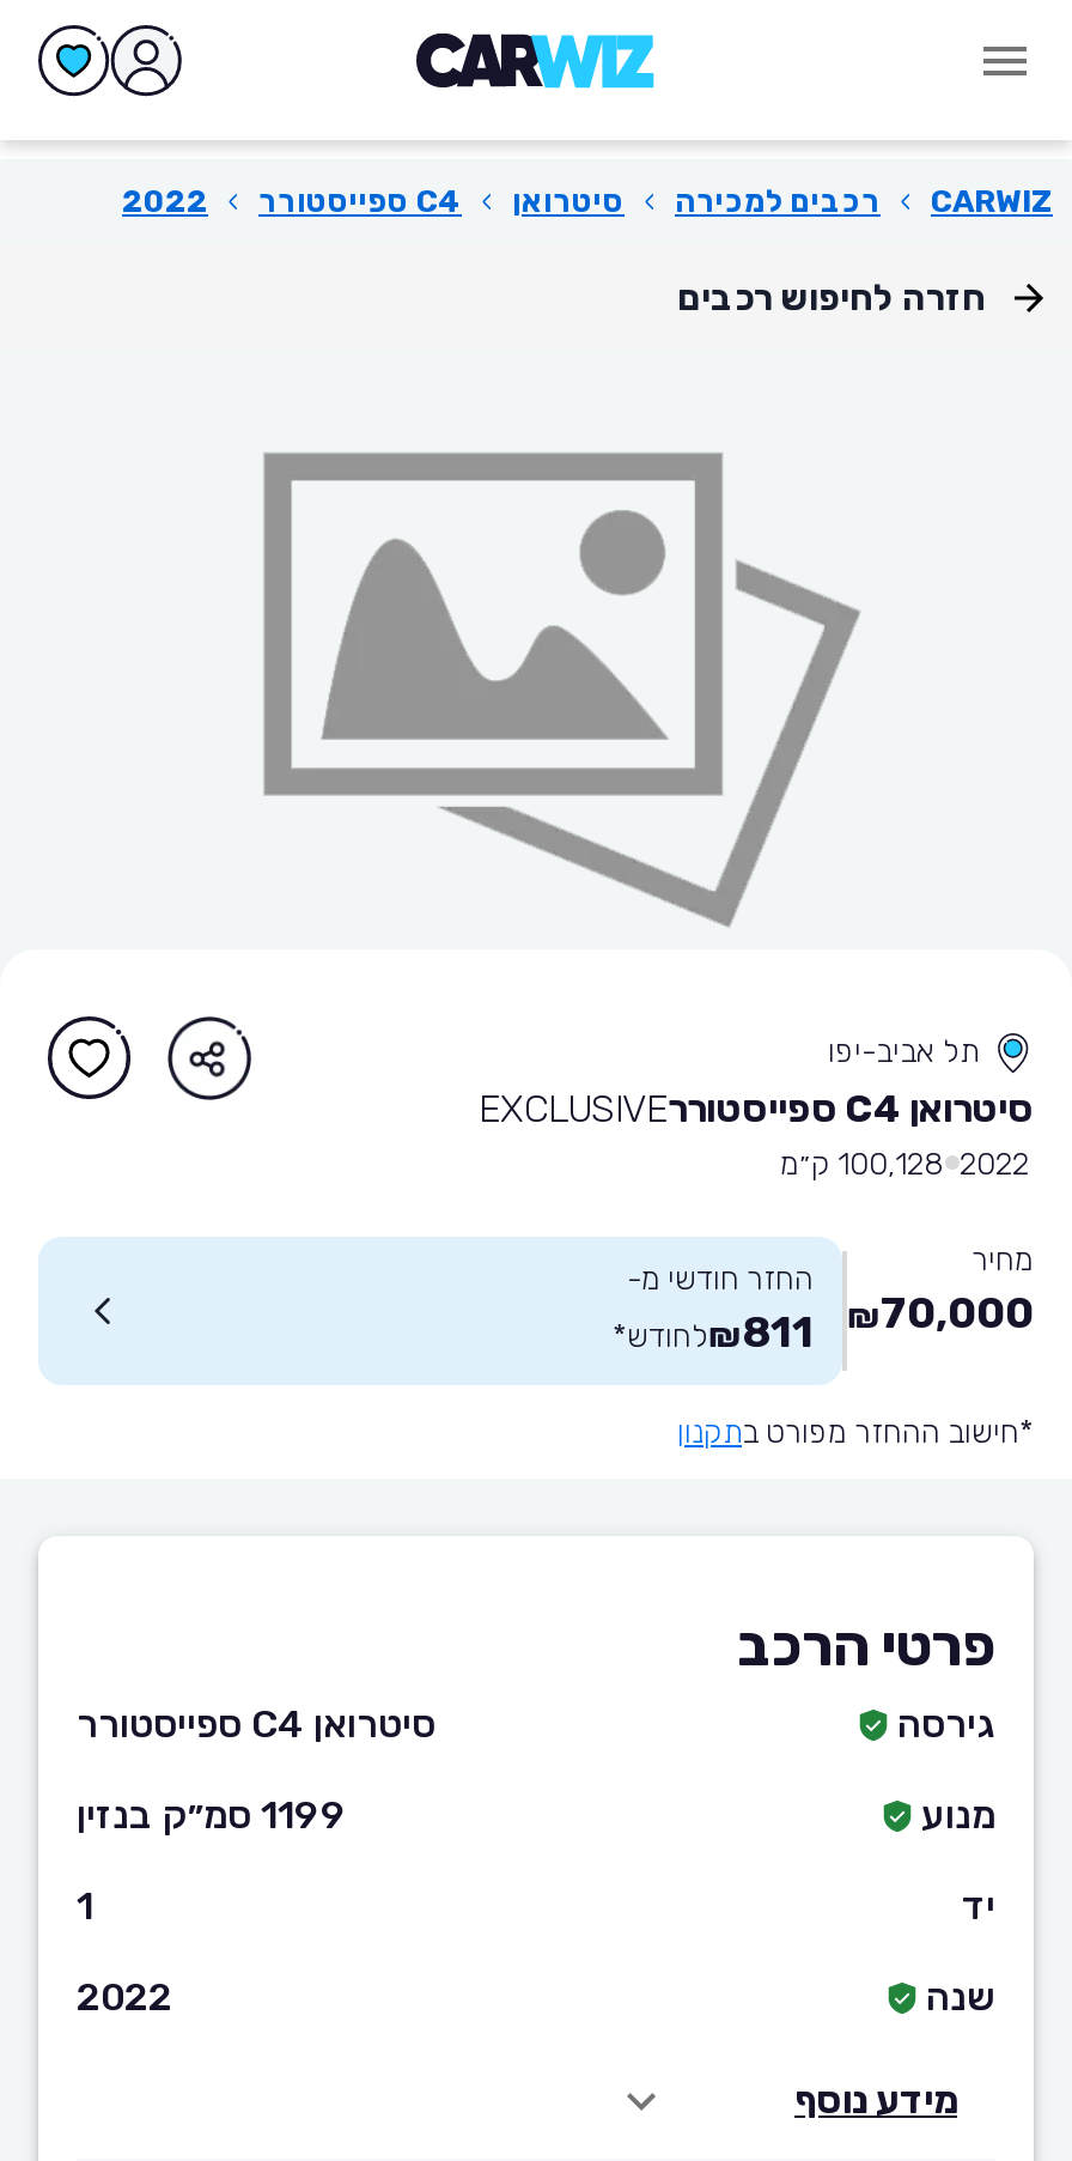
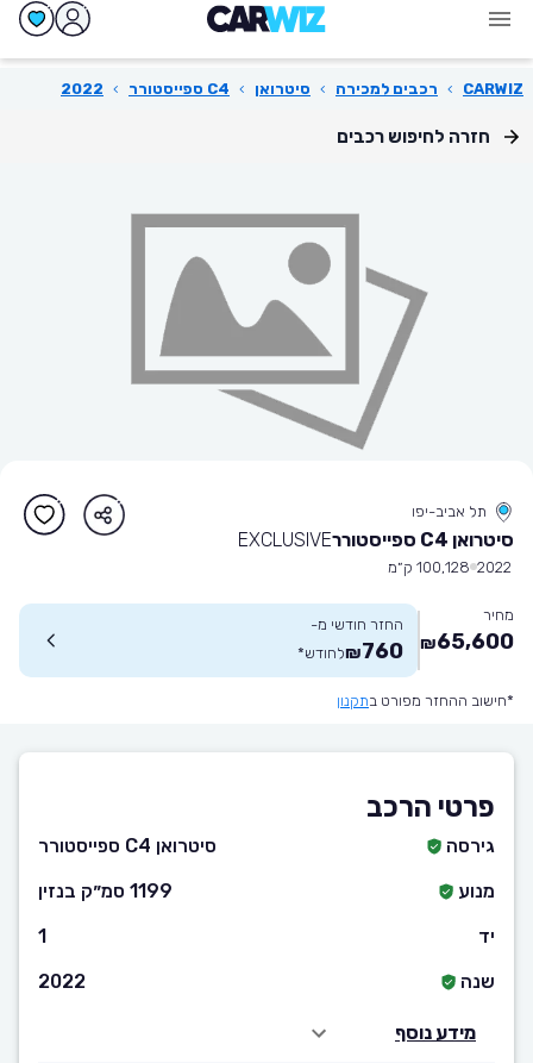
[881,1287,1034,1340] 70,000 -> [437,629,514,655] 65,600
[742,1306,814,1359] 811 -> [362,638,403,664] 760

